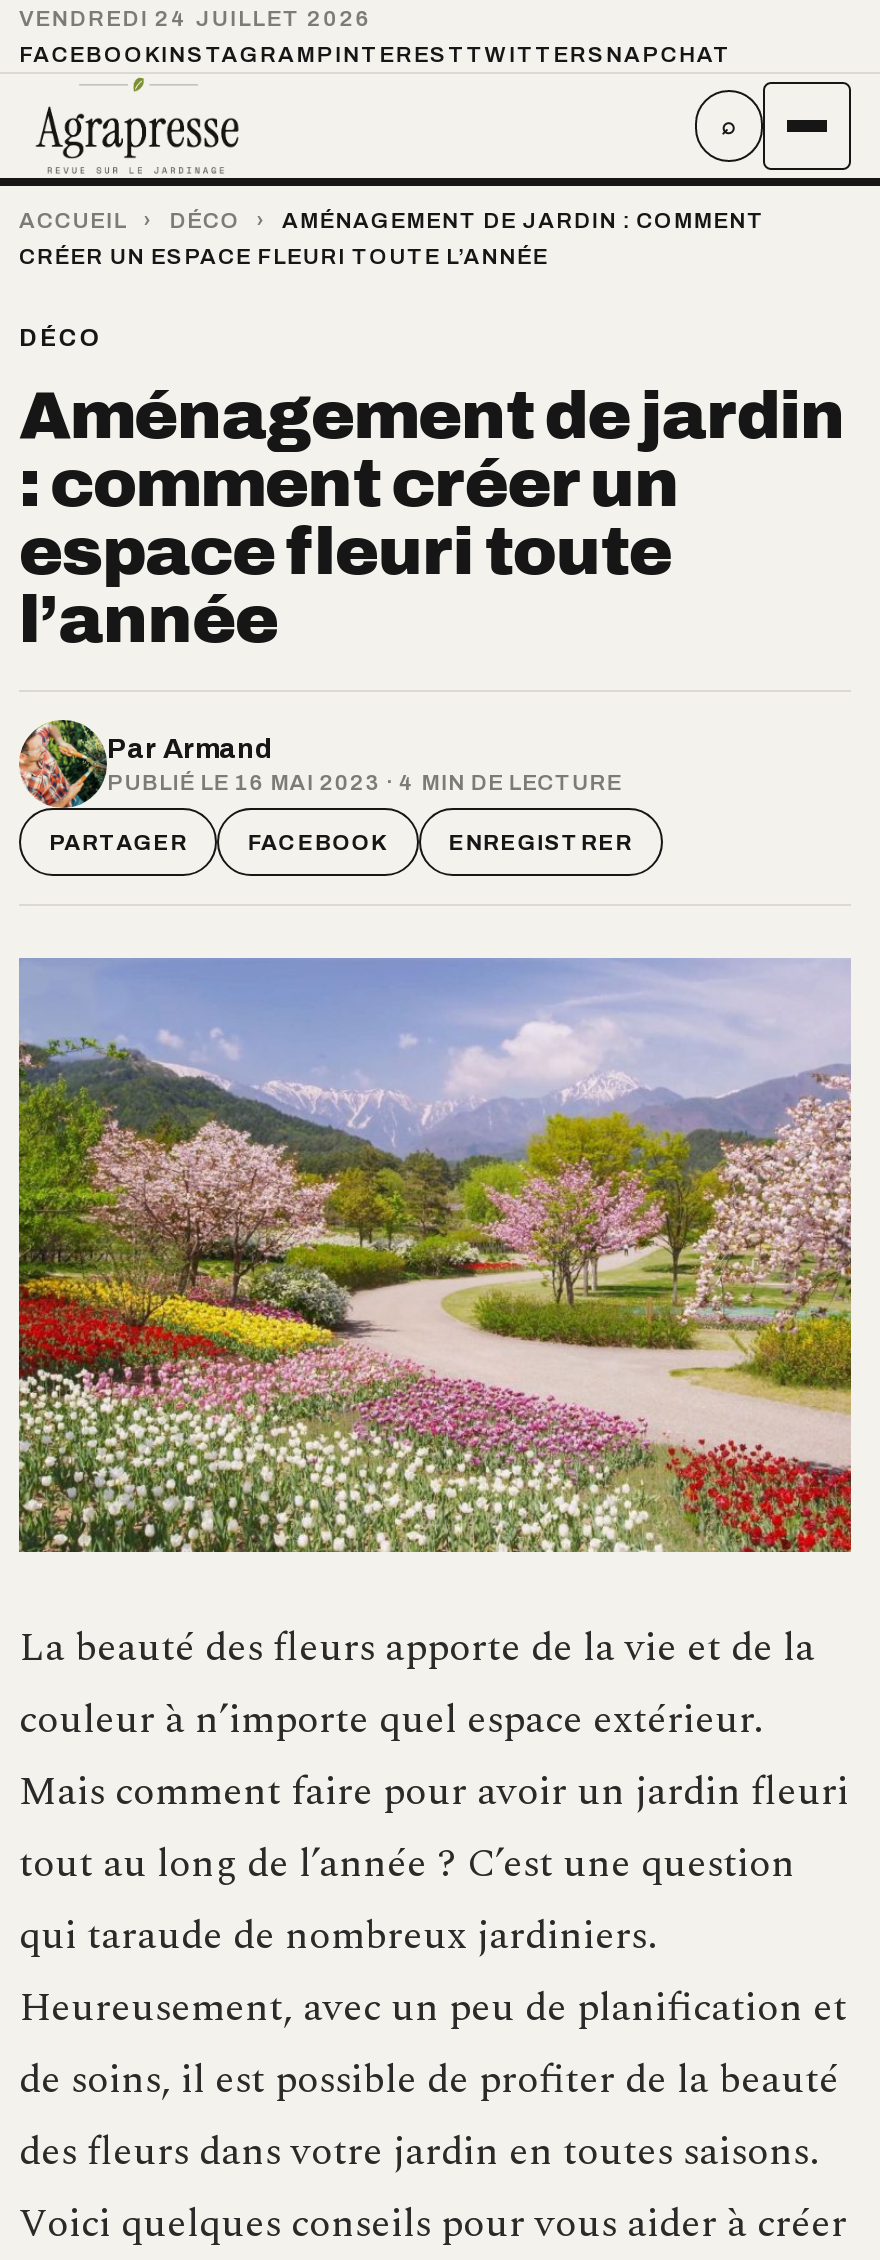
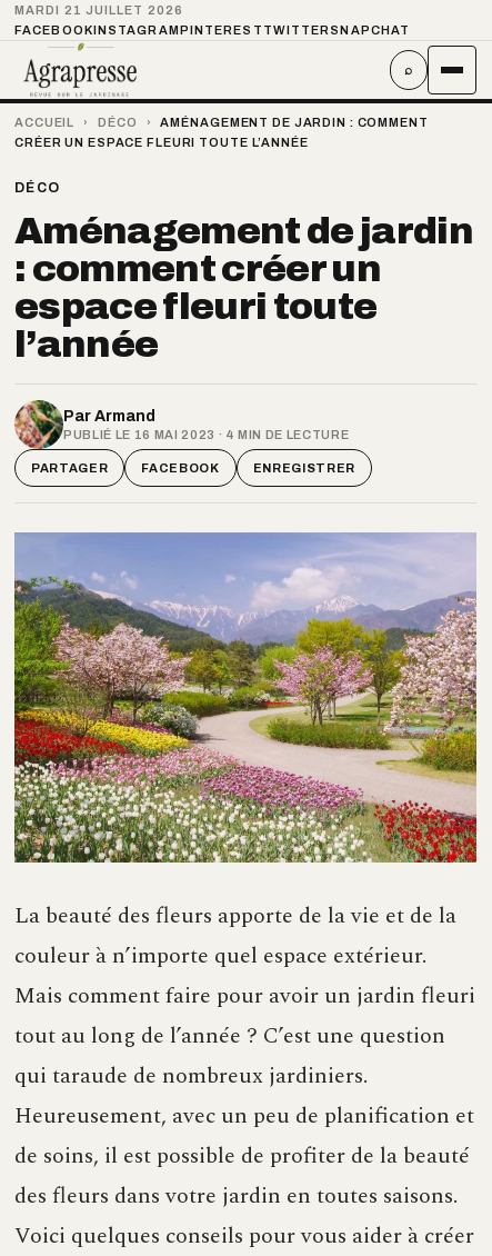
[19,6,372,30] VENDREDI 24 JUILLET 2026 -> [14,3,183,17] MARDI 21 JUILLET 2026

